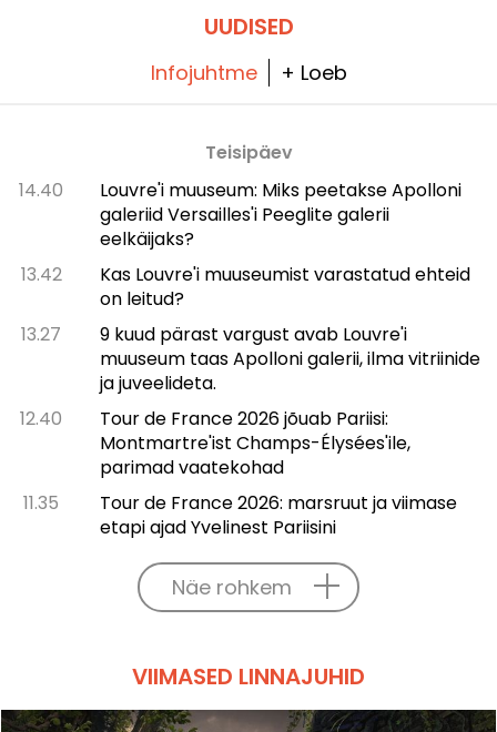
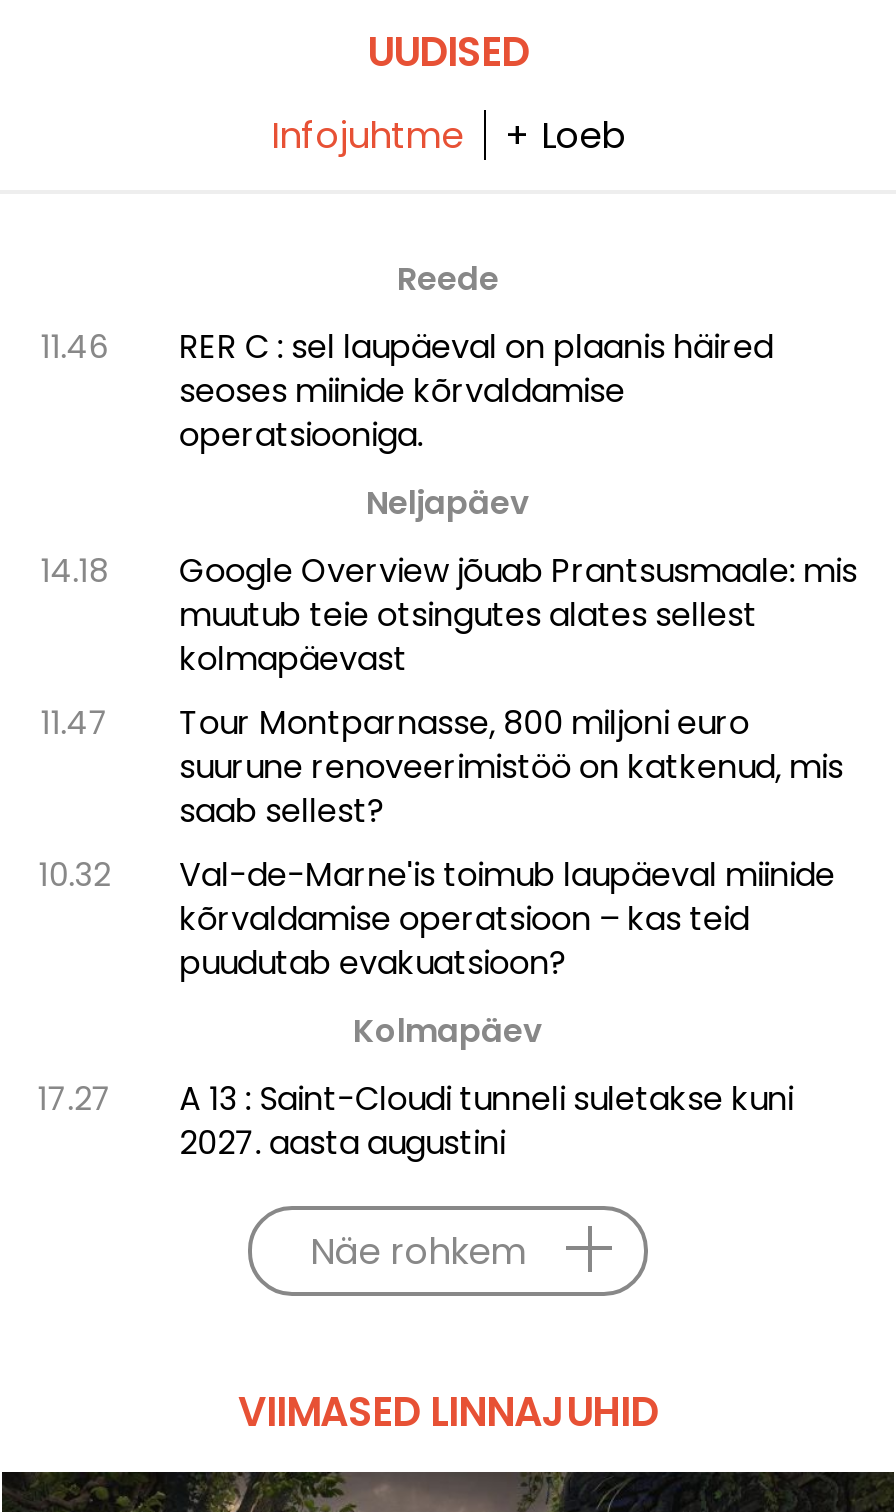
[19,139,480,540] Teisipäev | 14.40 | Louvre'i muuseum: Miks peetakse Apolloni | galeriid Versailles'i Peeglite galerii | eelkäijaks? | 13.42 | Kas Louvre'i muuseumist varastatud ehteid | on leitud? | 13.27 | 9 kuud pärast vargust avab Louvre'i | muuseum taas Apolloni galerii, ilma vitriinide | ja juveelideta. | 12.40 | Tour de France 2026 jõuab Pariisi: | Montmartre'ist Champs-Élysées'ile, | parimad vaatekohad | 11.35 | Tour de France 2026: marsruut ja viimase | etapi ajad Yvelinest Pariisini -> [38,255,857,1165] Reede | 11.46 | RER C : sel laupäeval on plaanis häired | seoses miinide kõrvaldamise | operatsiooniga. | Neljapäev | 14.18 | Google Overview jõuab Prantsusmaale: mis | muutub teie otsingutes alates sellest | kolmapäevast | 11.47 | Tour Montparnasse, 800 miljoni euro | suurune renoveerimistöö on katkenud, mis | saab sellest? | 10.32 | Val-de-Marne'is toimub laupäeval miinide | kõrvaldamise operatsioon – kas teid | puudutab evakuatsioon? | Kolmapäev | 17.27 | A 13 : Saint-Cloudi tunneli suletakse kuni | 2027. aasta augustini

